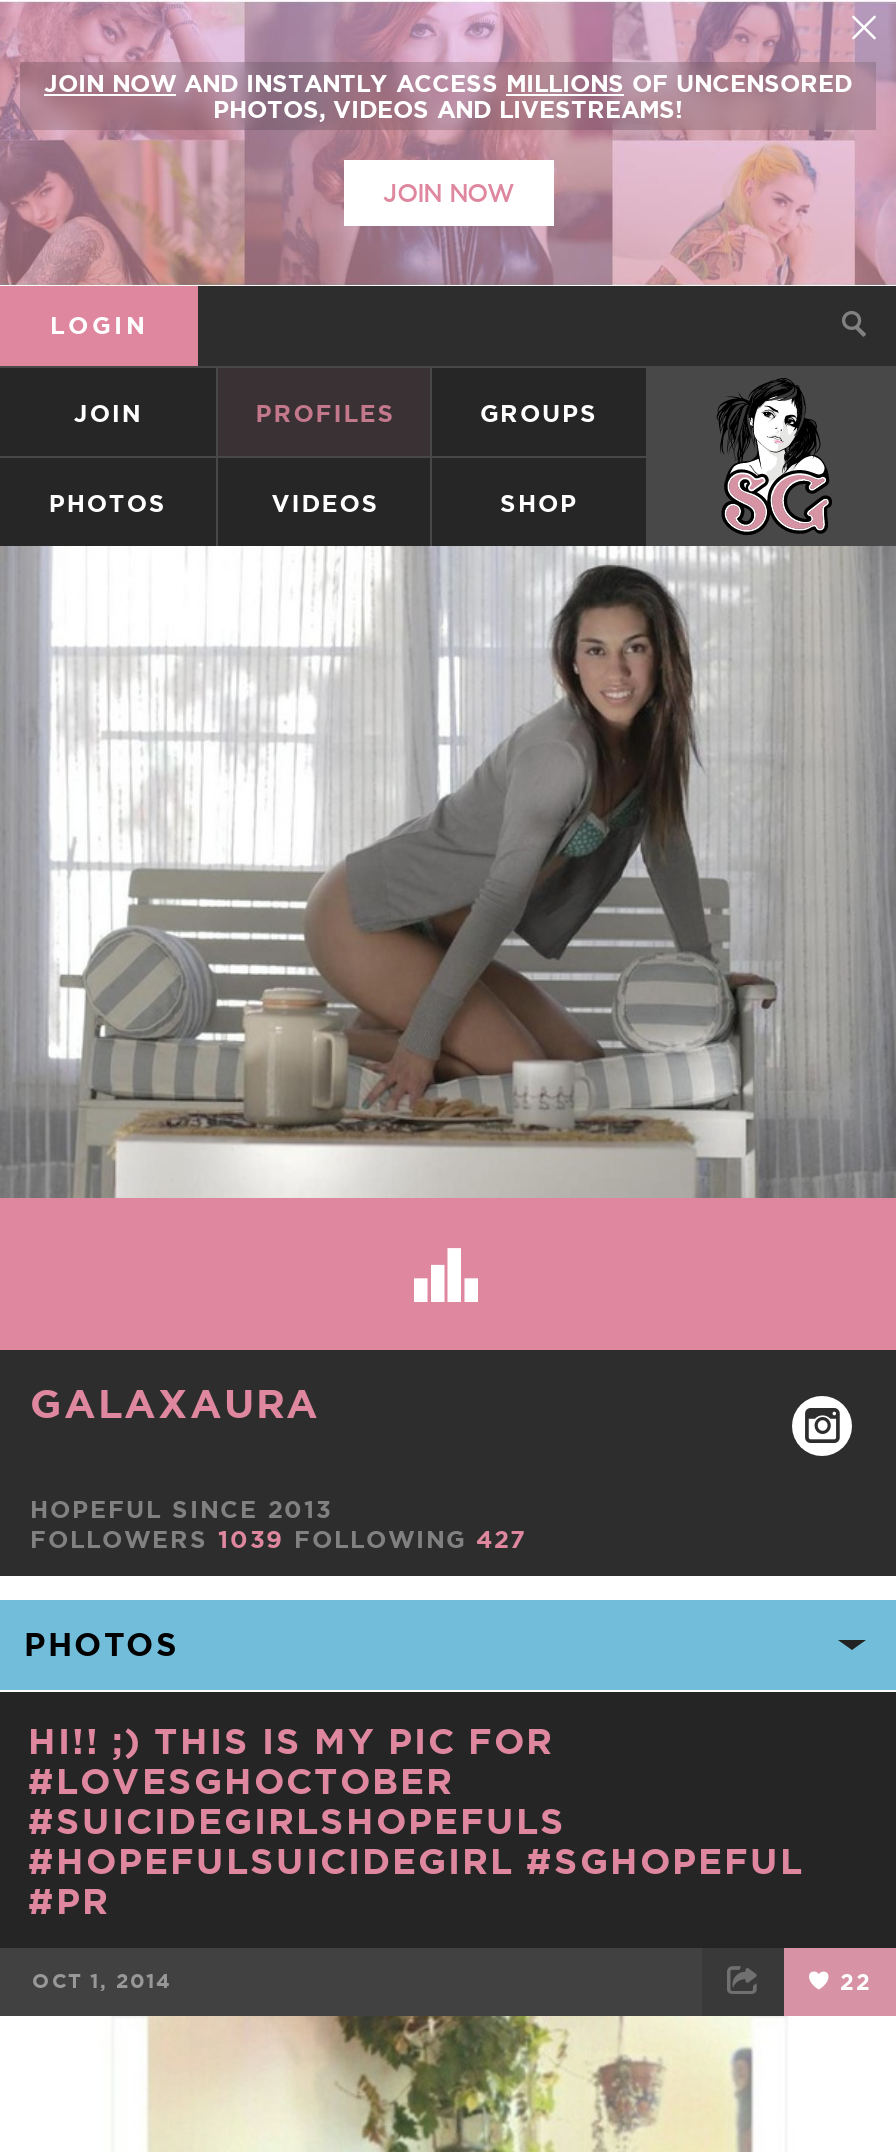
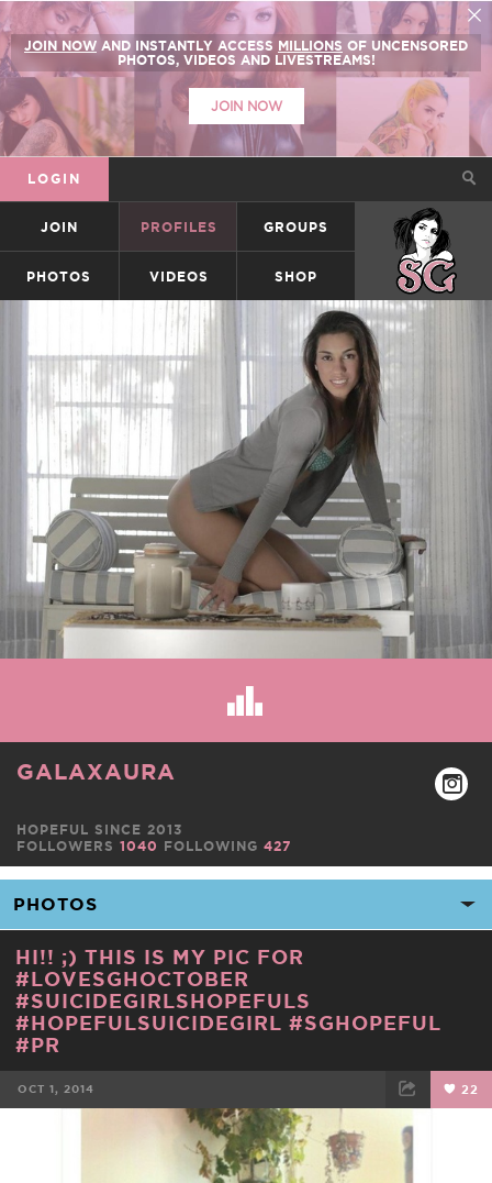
[30,1526,526,1552] FOLLOWERS 1039 FOLLOWING 427 -> [16,839,291,853] FOLLOWERS 1040 FOLLOWING 427

